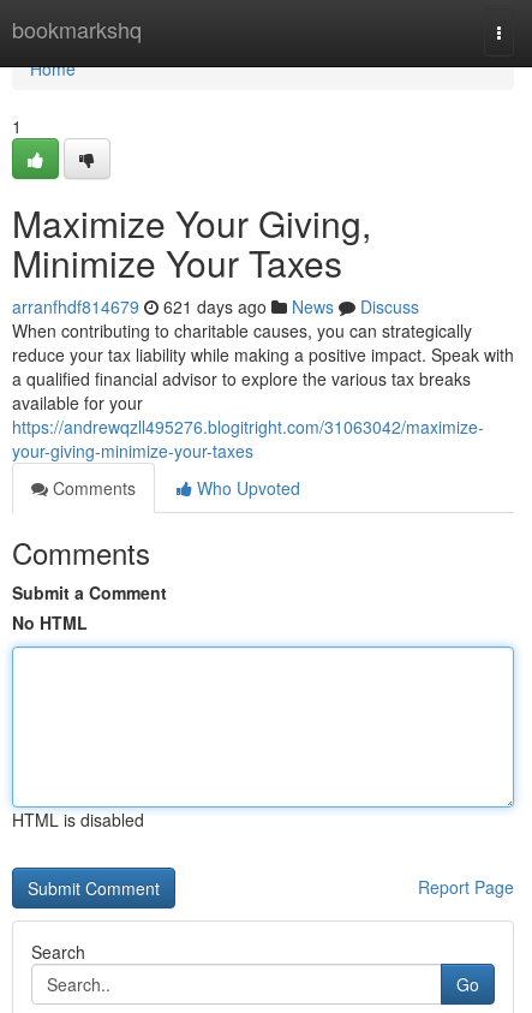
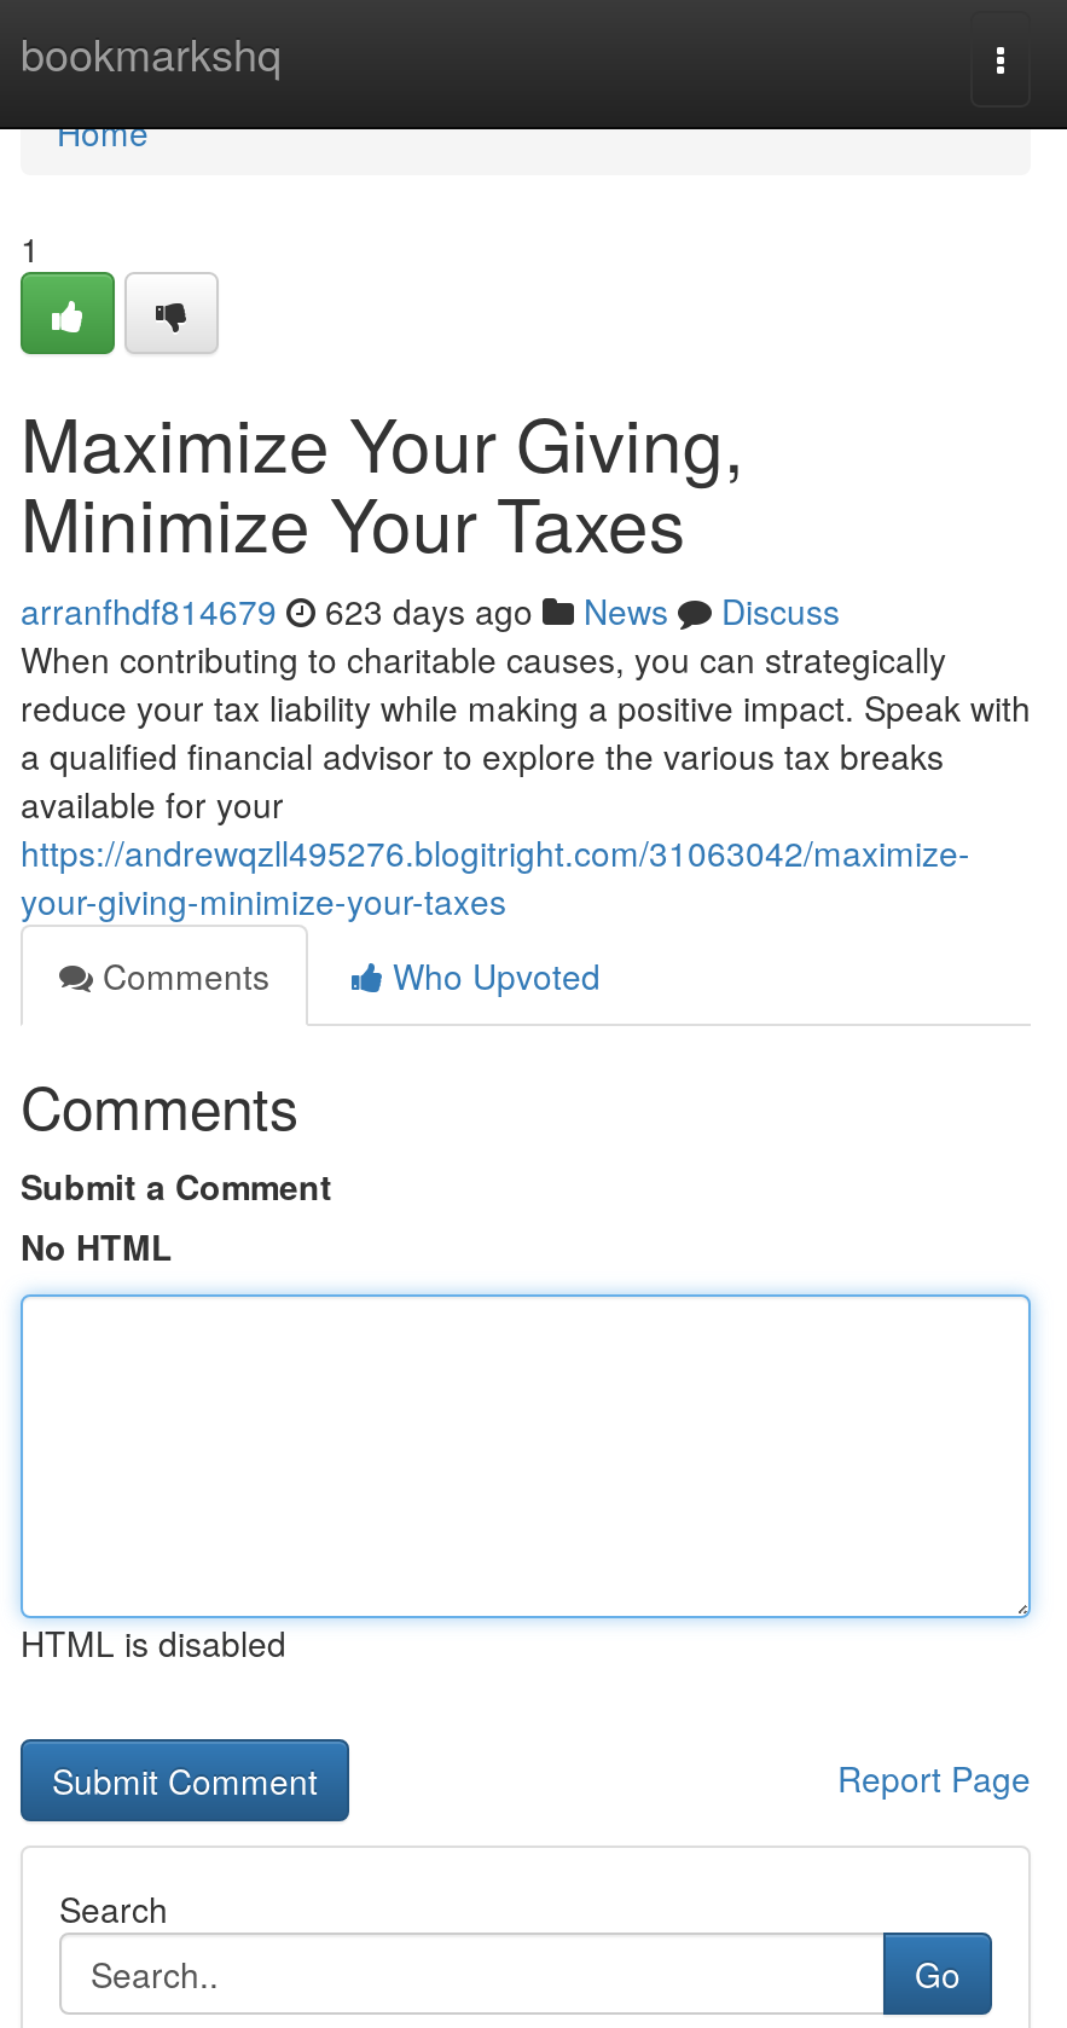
[12,294,419,318] arranfhdf814679 621 days ago News Discuss -> [21,586,840,635] arranfhdf814679 623 days ago News Discuss

